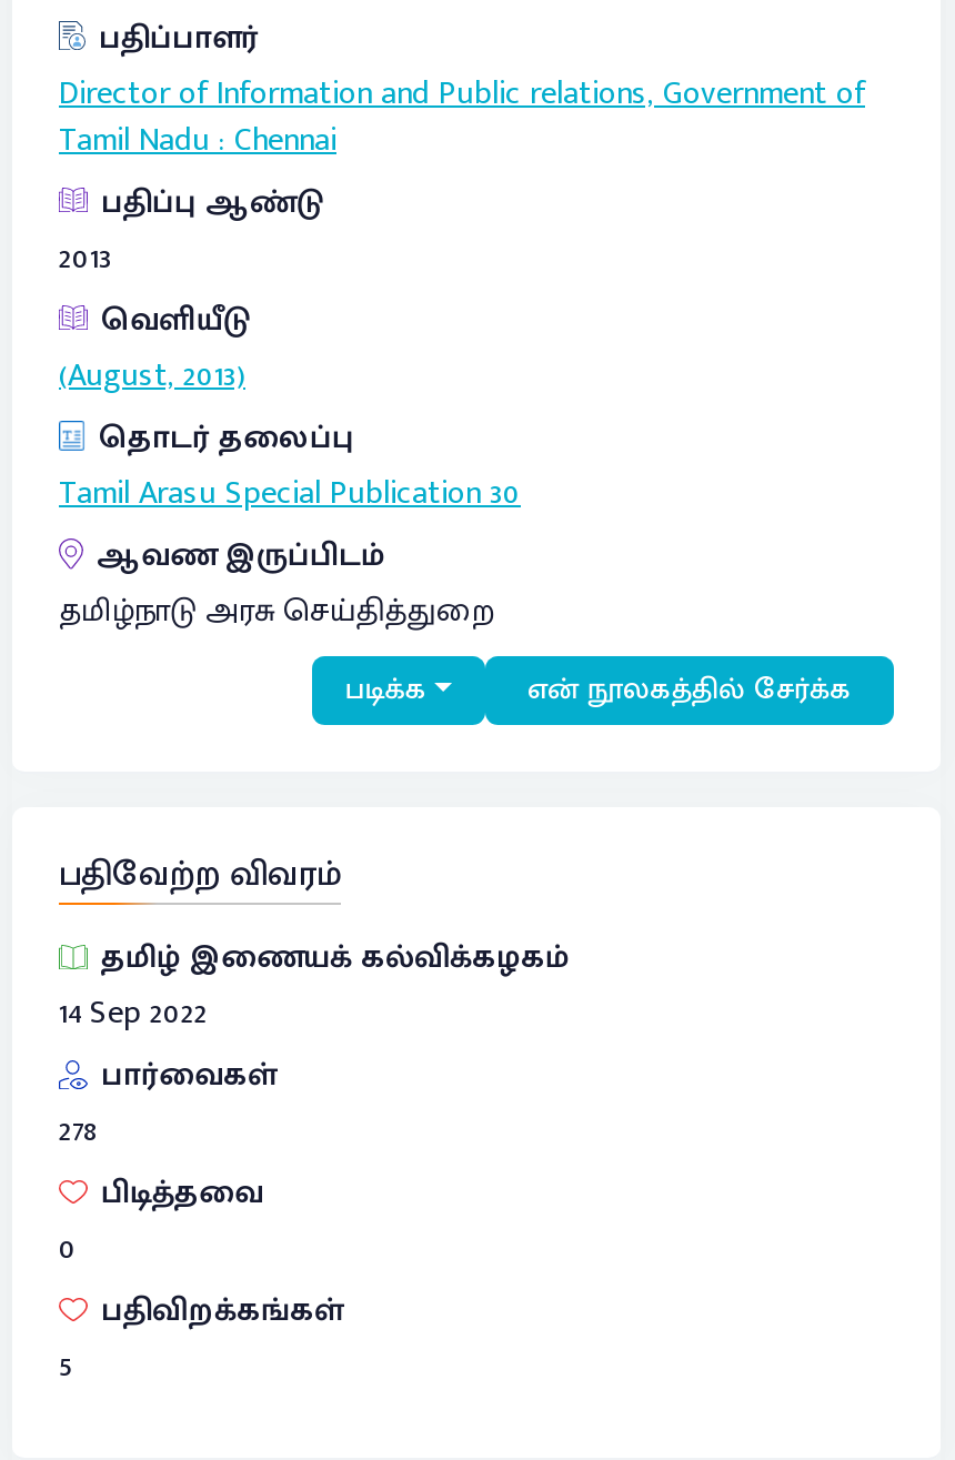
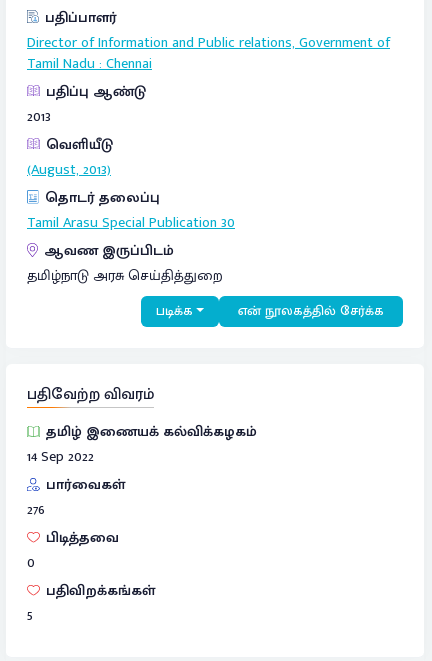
[59,1105,99,1159] 278 -> [27,498,45,522] 276

